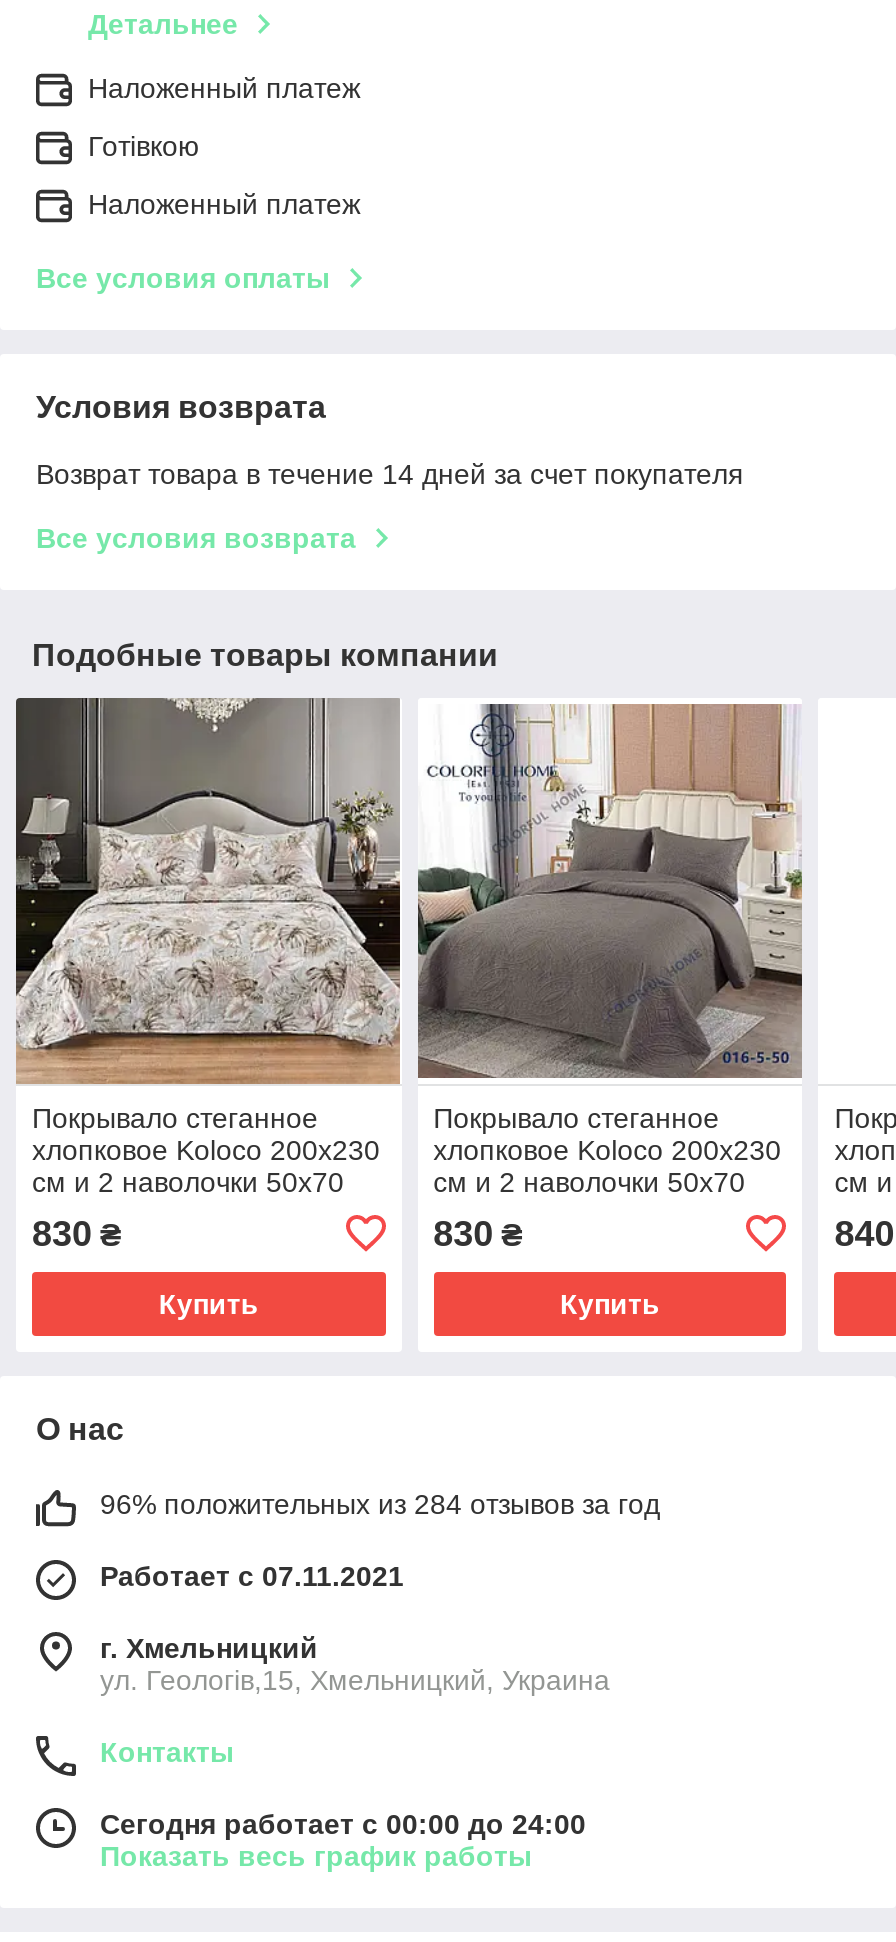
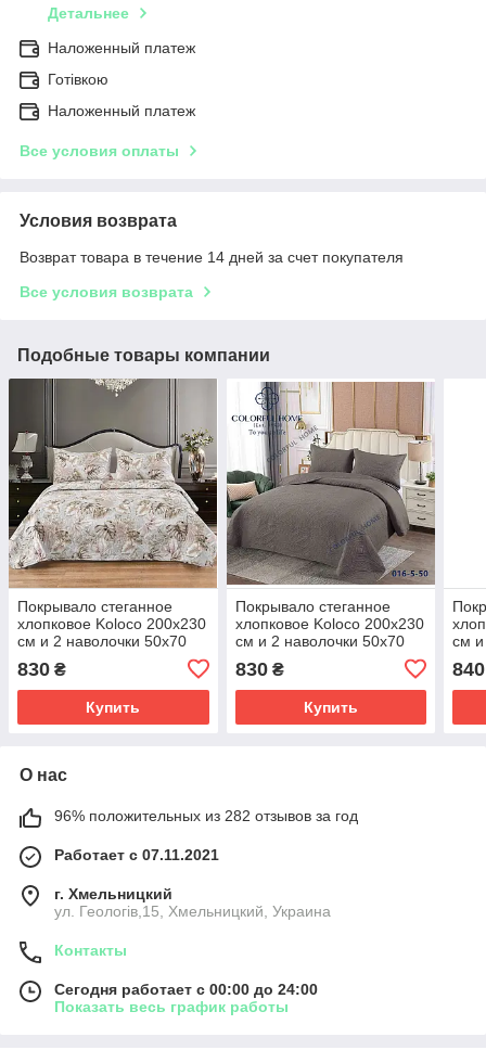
[100,1488,660,1520] 96% положительных из 284 отзывов за год -> [54,807,358,824] 96% положительных из 282 отзывов за год

